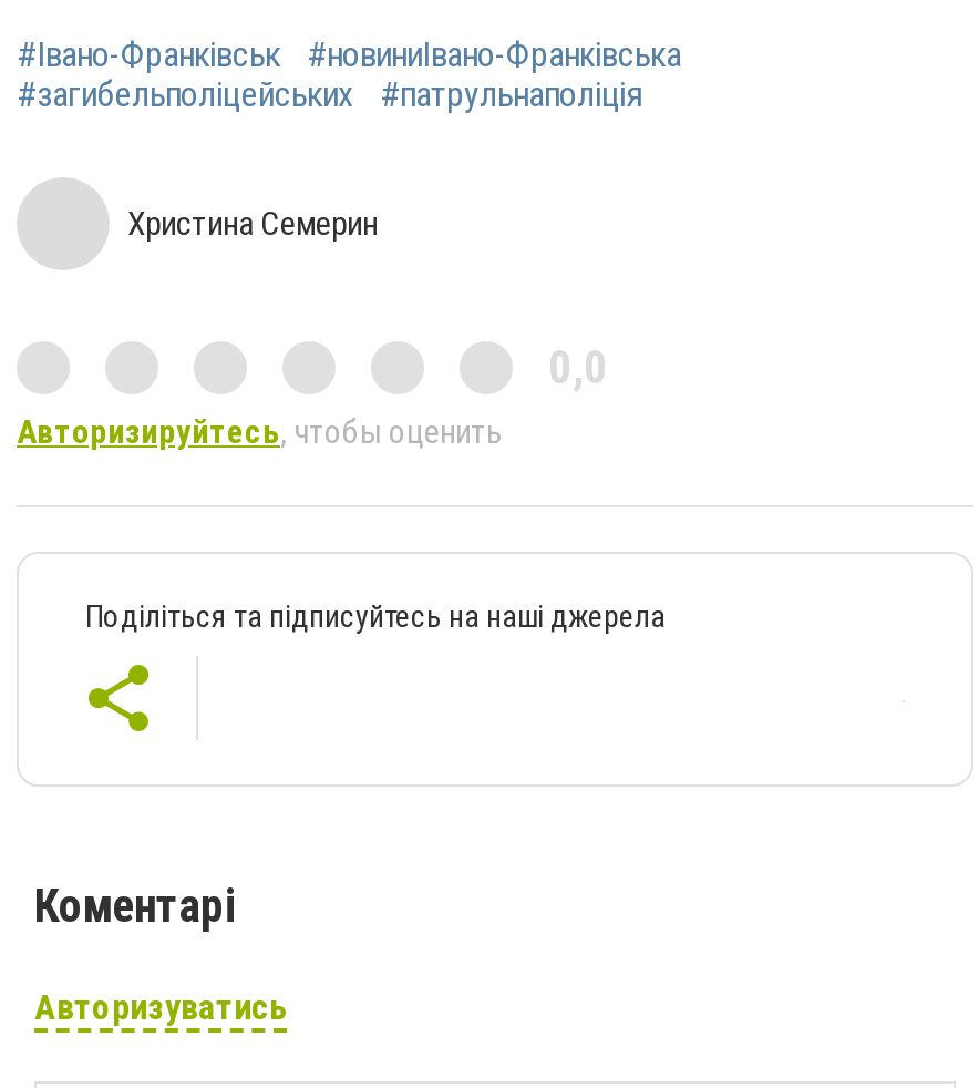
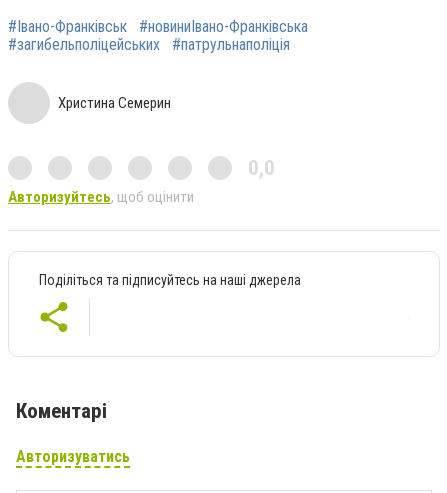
[17,413,502,452] Авторизируйтесь, чтобы оценить -> [8,188,194,206] Авторизуйтесь, щоб оцінити

